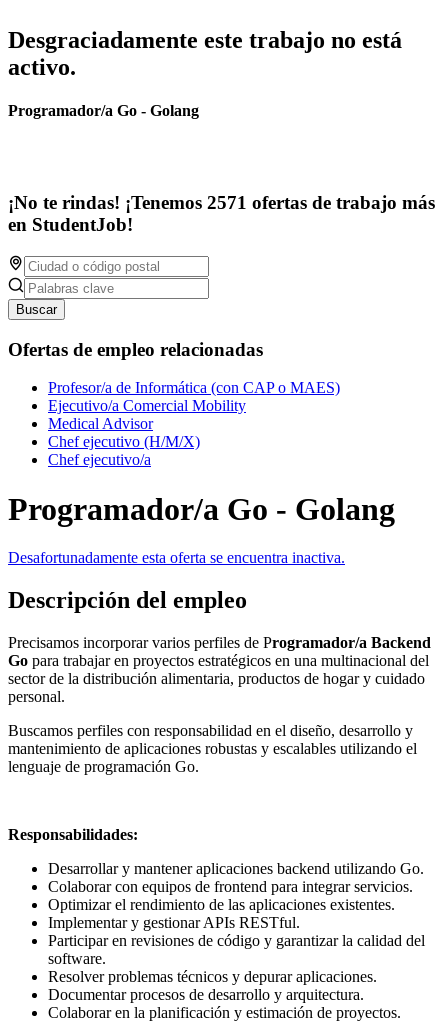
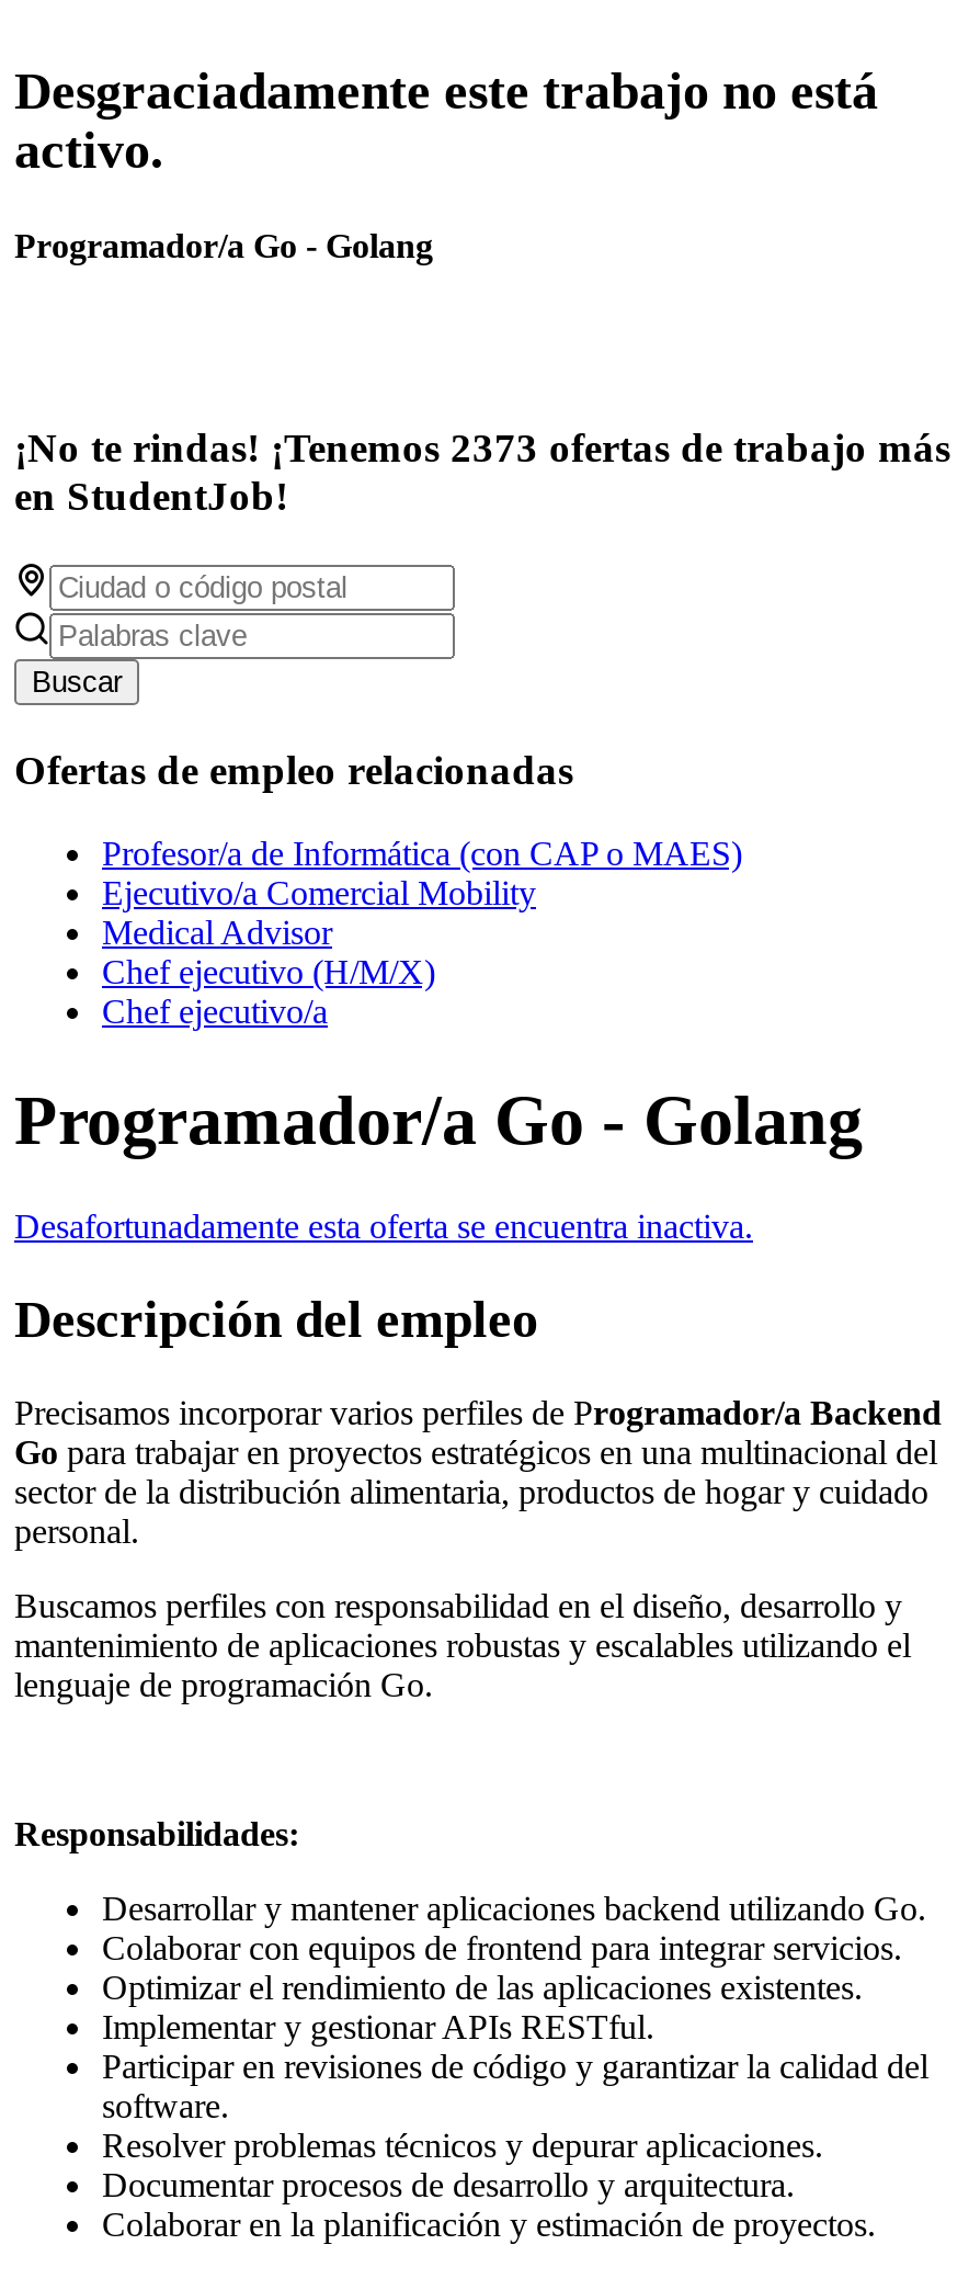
[8,192,435,213] ¡No te rindas! ¡Tenemos 2571 ofertas de trabajo más -> [14,425,950,471] ¡No te rindas! ¡Tenemos 2373 ofertas de trabajo más

